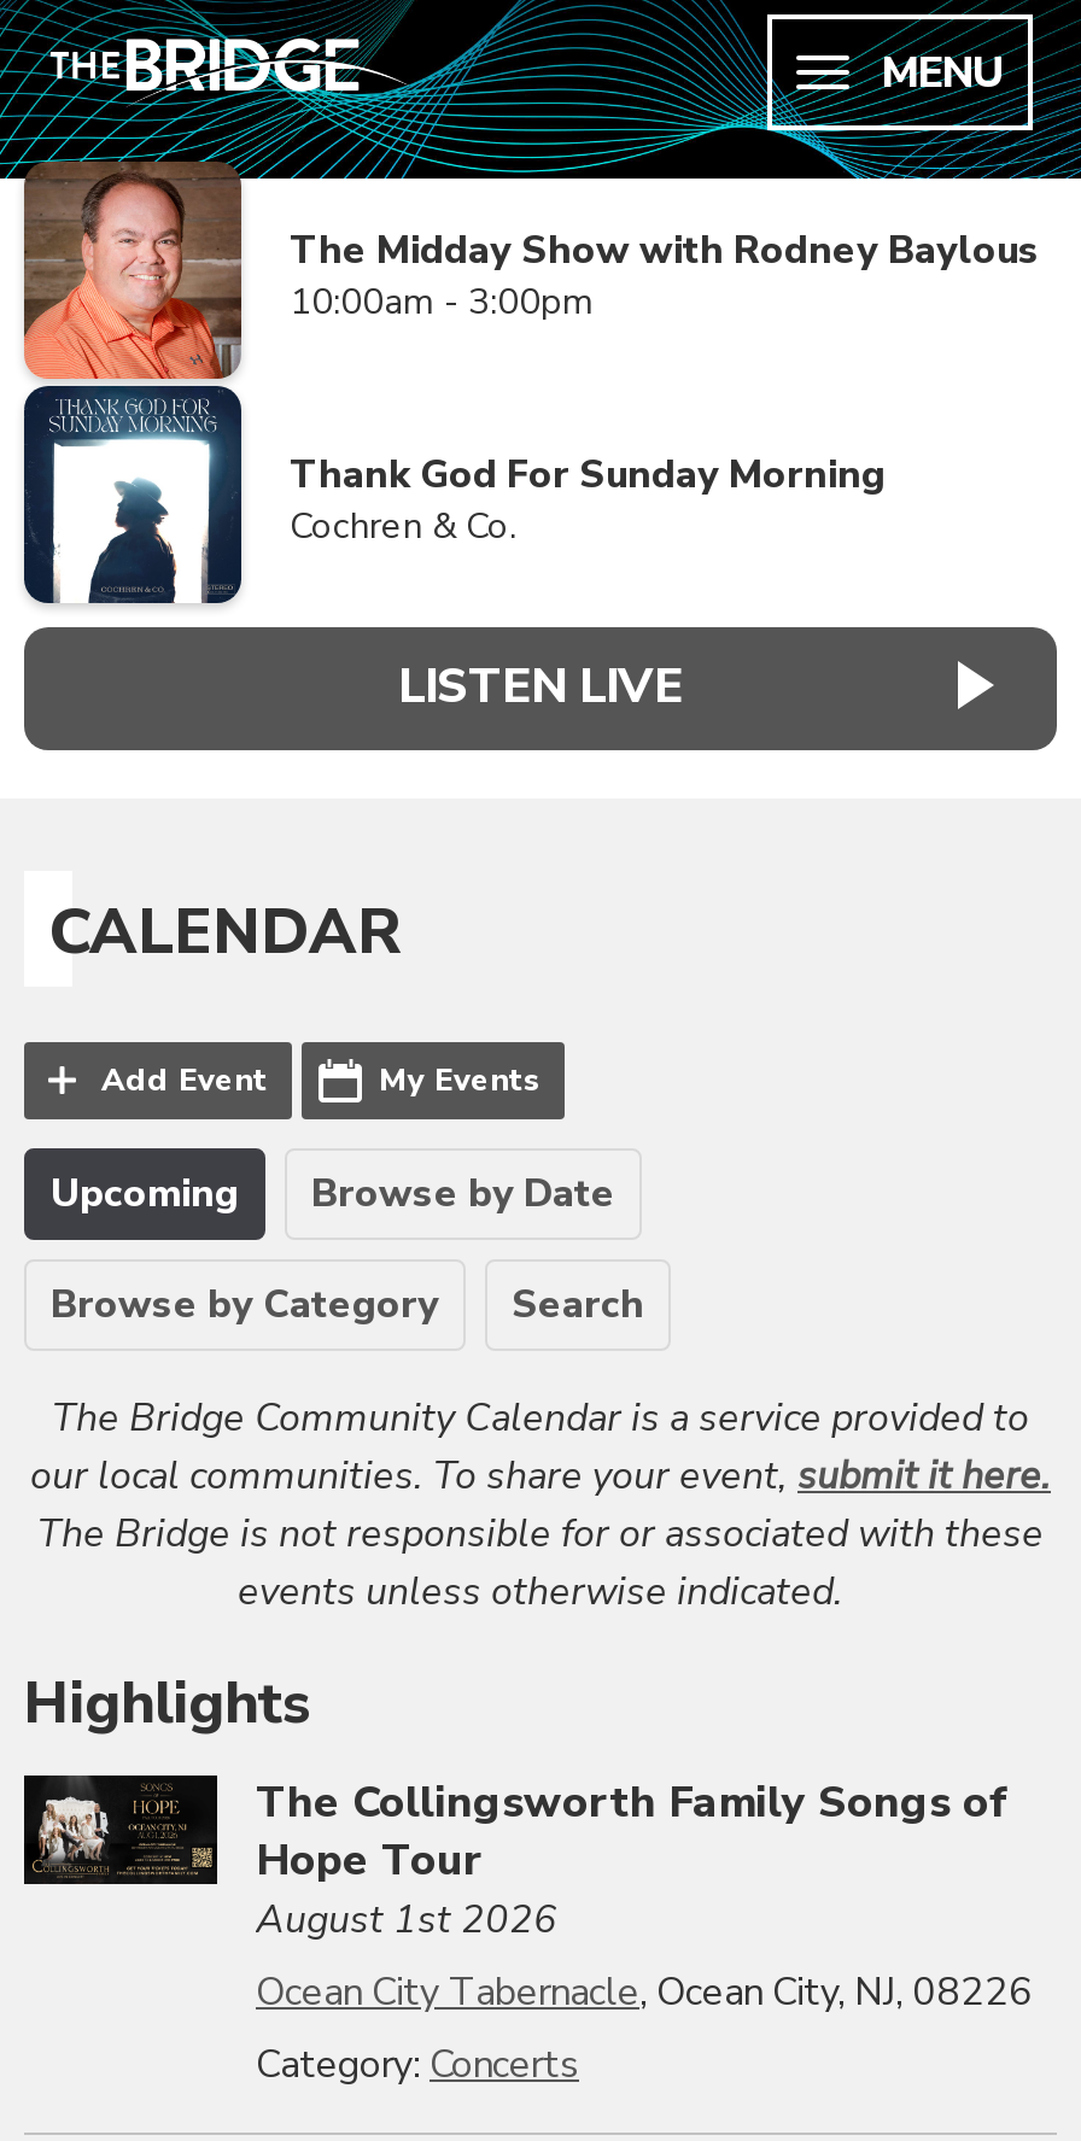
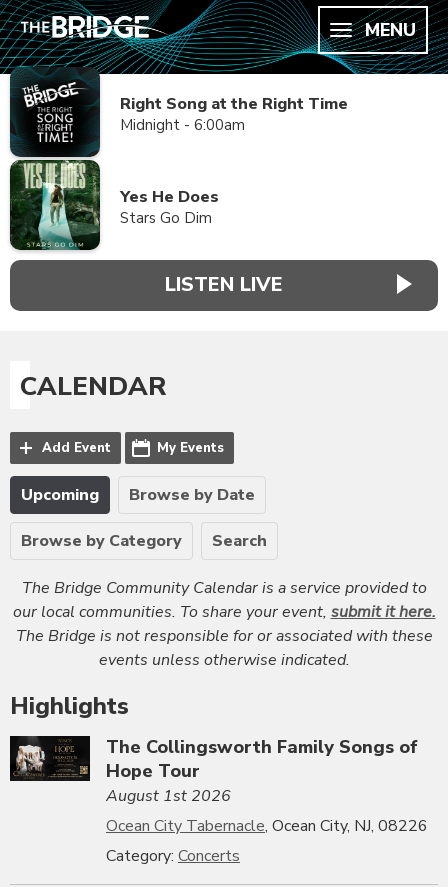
[22,162,1040,606] [image] | The Midday Show with Rodney Baylous | 10:00am - 3:00pm -> [9,67,348,251] [image] | Right Song at the Right Time | Midnight - 6:00am
[290,449,886,550] Thank God For Sunday Morning | Cochren & Co. -> [120,186,219,228] Yes He Does | Stars Go Dim

